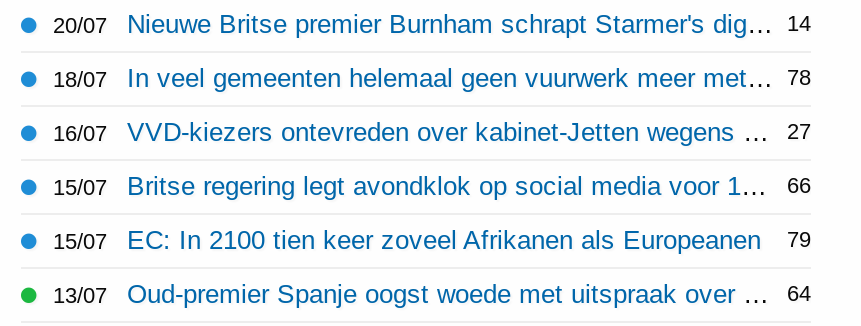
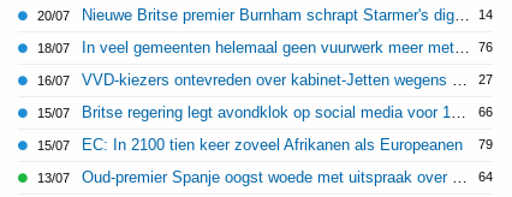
[787,65,811,89] 78 -> [478,40,493,54] 76

